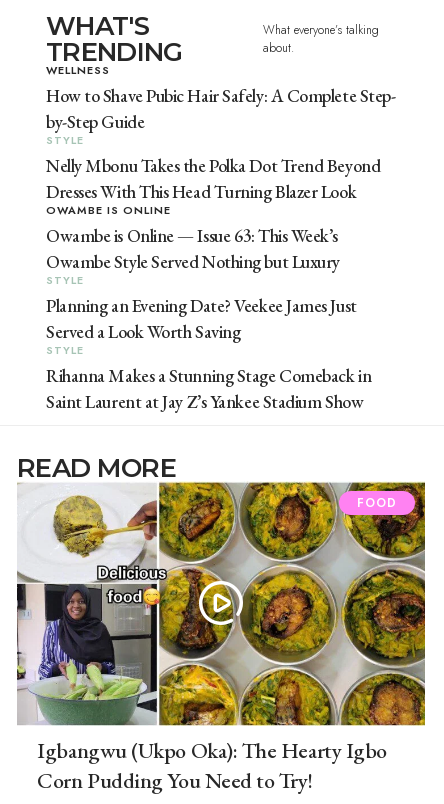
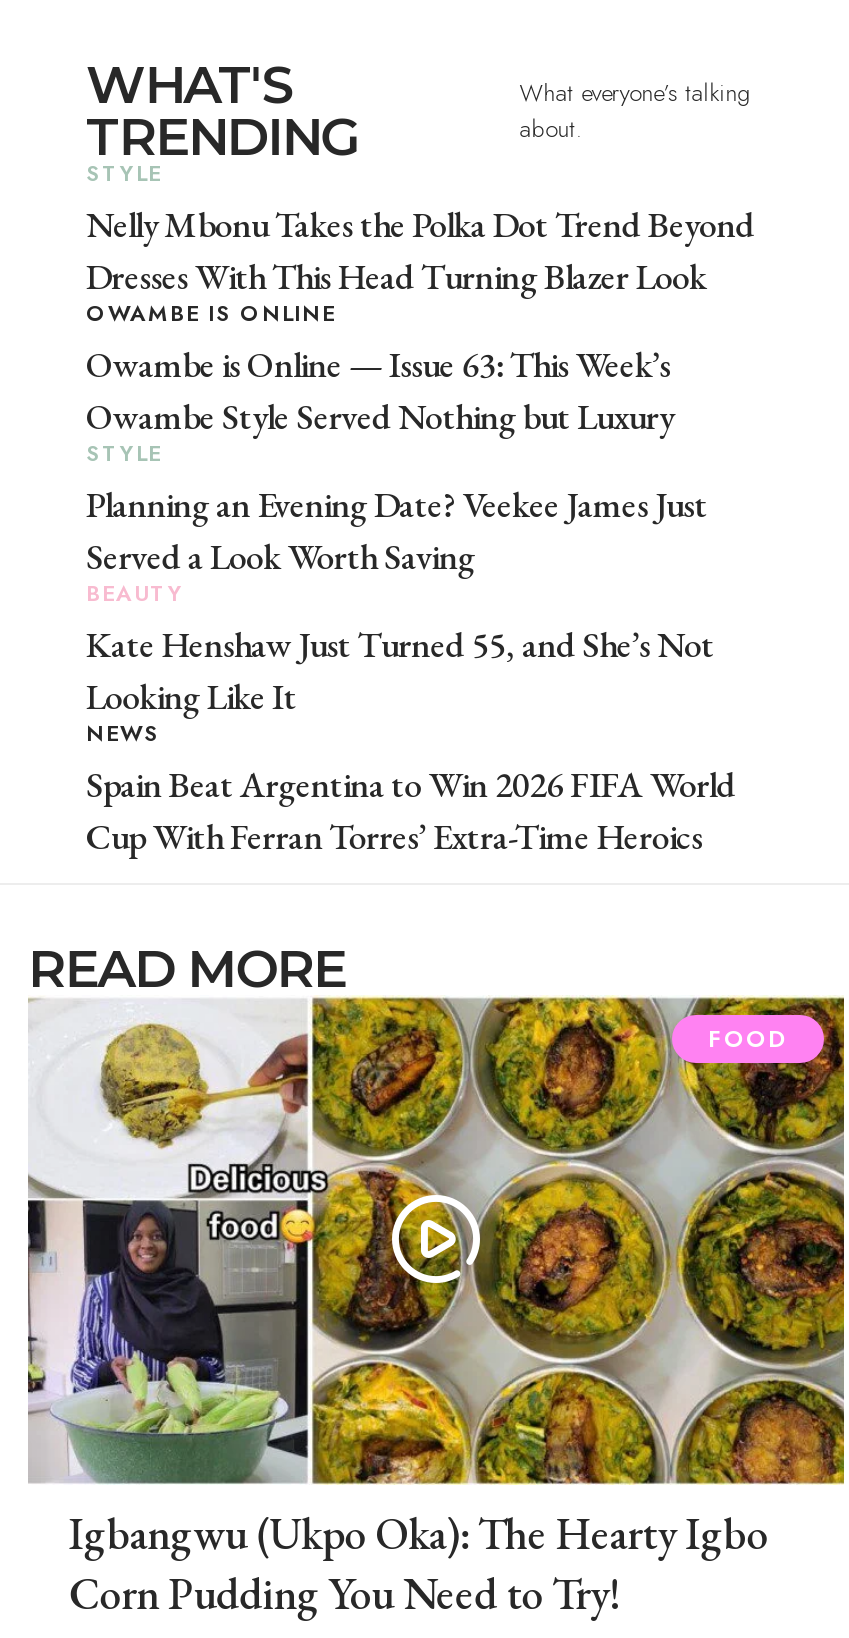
[46,62,395,133] WELLNESS | How to Shave Pubic Hair Safely: A Complete Step- | by-Step Guide -> none
moved [46,132,380,343] -> [86,157,754,579]: STYLE | Nelly Mbonu Takes the Polka Dot Trend Beyond | Dresses With This Head Turning Blazer Look | ... | Planning an Evening Date? Veekee James Just | Served a Look Worth Saving
[46,342,371,413] STYLE | Rihanna Makes a Stunning Stage Comeback in | Saint Laurent at Jay Z’s Yankee Stadium Show -> [86,577,735,859] BEAUTY | Kate Henshaw Just Turned 55, and She’s Not | Looking Like It | NEWS | Spain Beat Argentina to Win 2026 FIFA World | Cup With Ferran Torres’ Extra-Time Heroics

